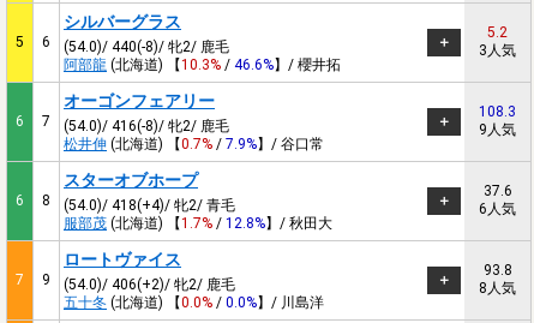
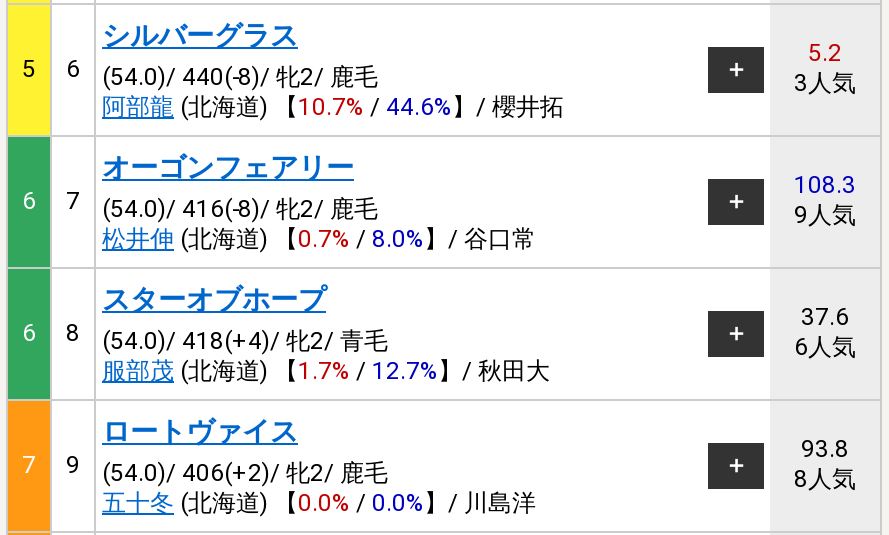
[64,57,341,74] 阿部龍(北海道) 【10.3% / 46.6%】/ 櫻井拓 -> [102,94,564,122] 阿部龍(北海道) 【10.7% / 44.6%】/ 櫻井拓
[64,136,324,153] 松井伸(北海道) 【0.7% / 7.9%】/ 谷口常 -> [102,226,536,254] 松井伸(北海道) 【0.7% / 8.0%】/ 谷口常
[64,215,332,232] 服部茂(北海道) 【1.7% / 12.8%】/ 秋田大 -> [102,358,550,386] 服部茂(北海道) 【1.7% / 12.7%】/ 秋田大

